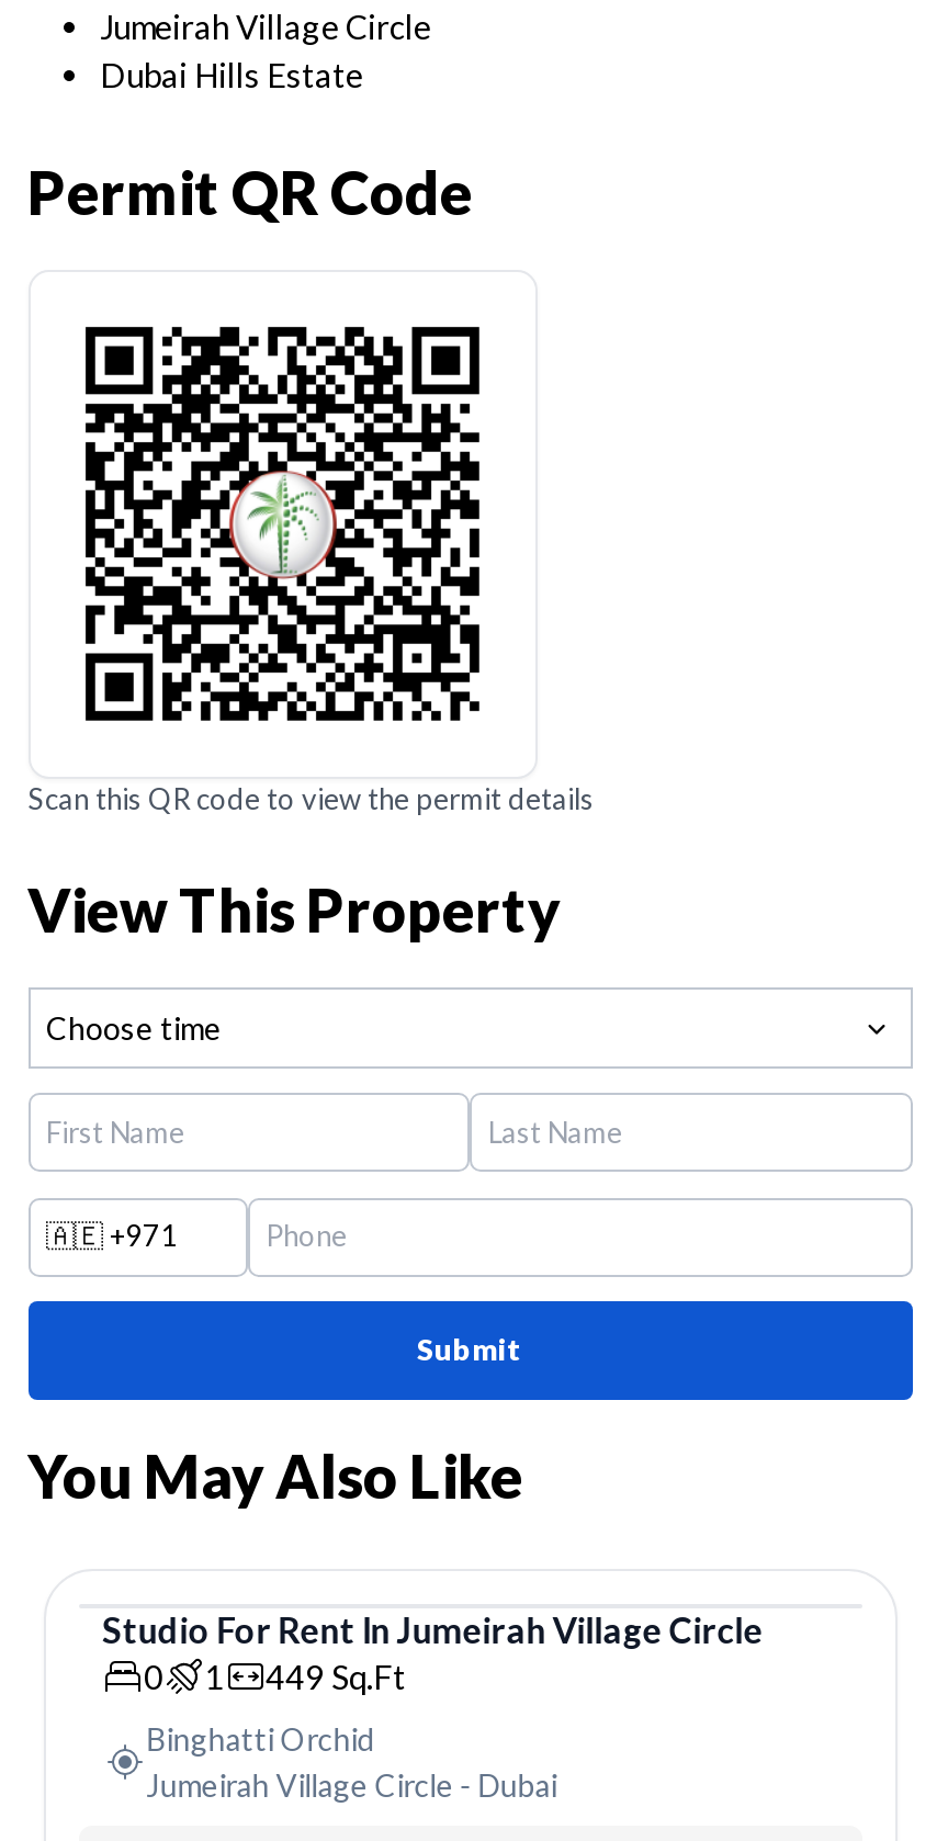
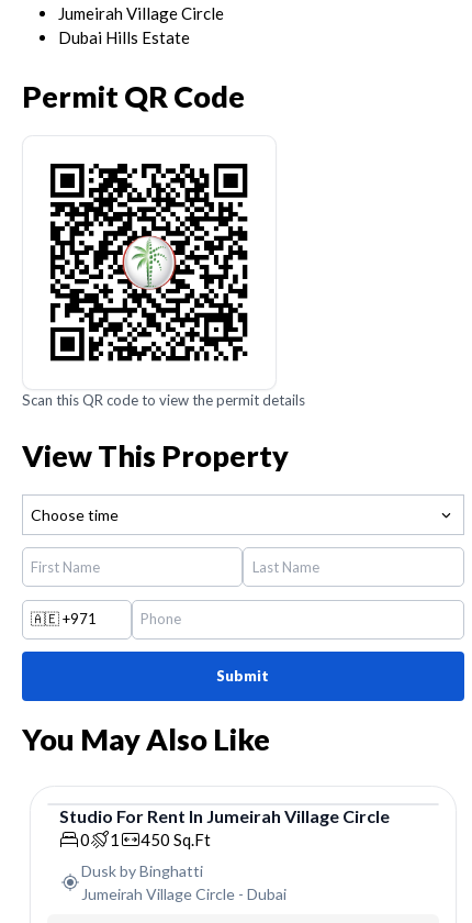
[266,1656,406,1696] 449 Sq.Ft -> [141,829,211,849] 450 Sq.Ft
[147,1721,375,1758] Binghatti Orchid -> [81,862,203,880] Dusk by Binghatti

